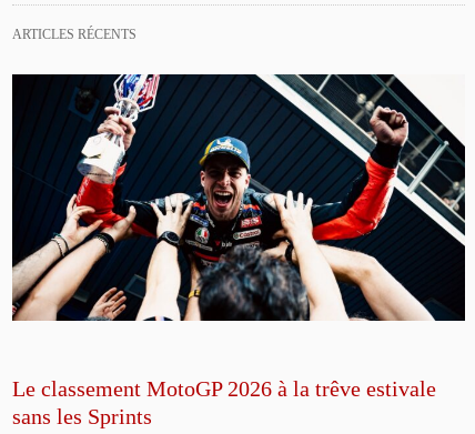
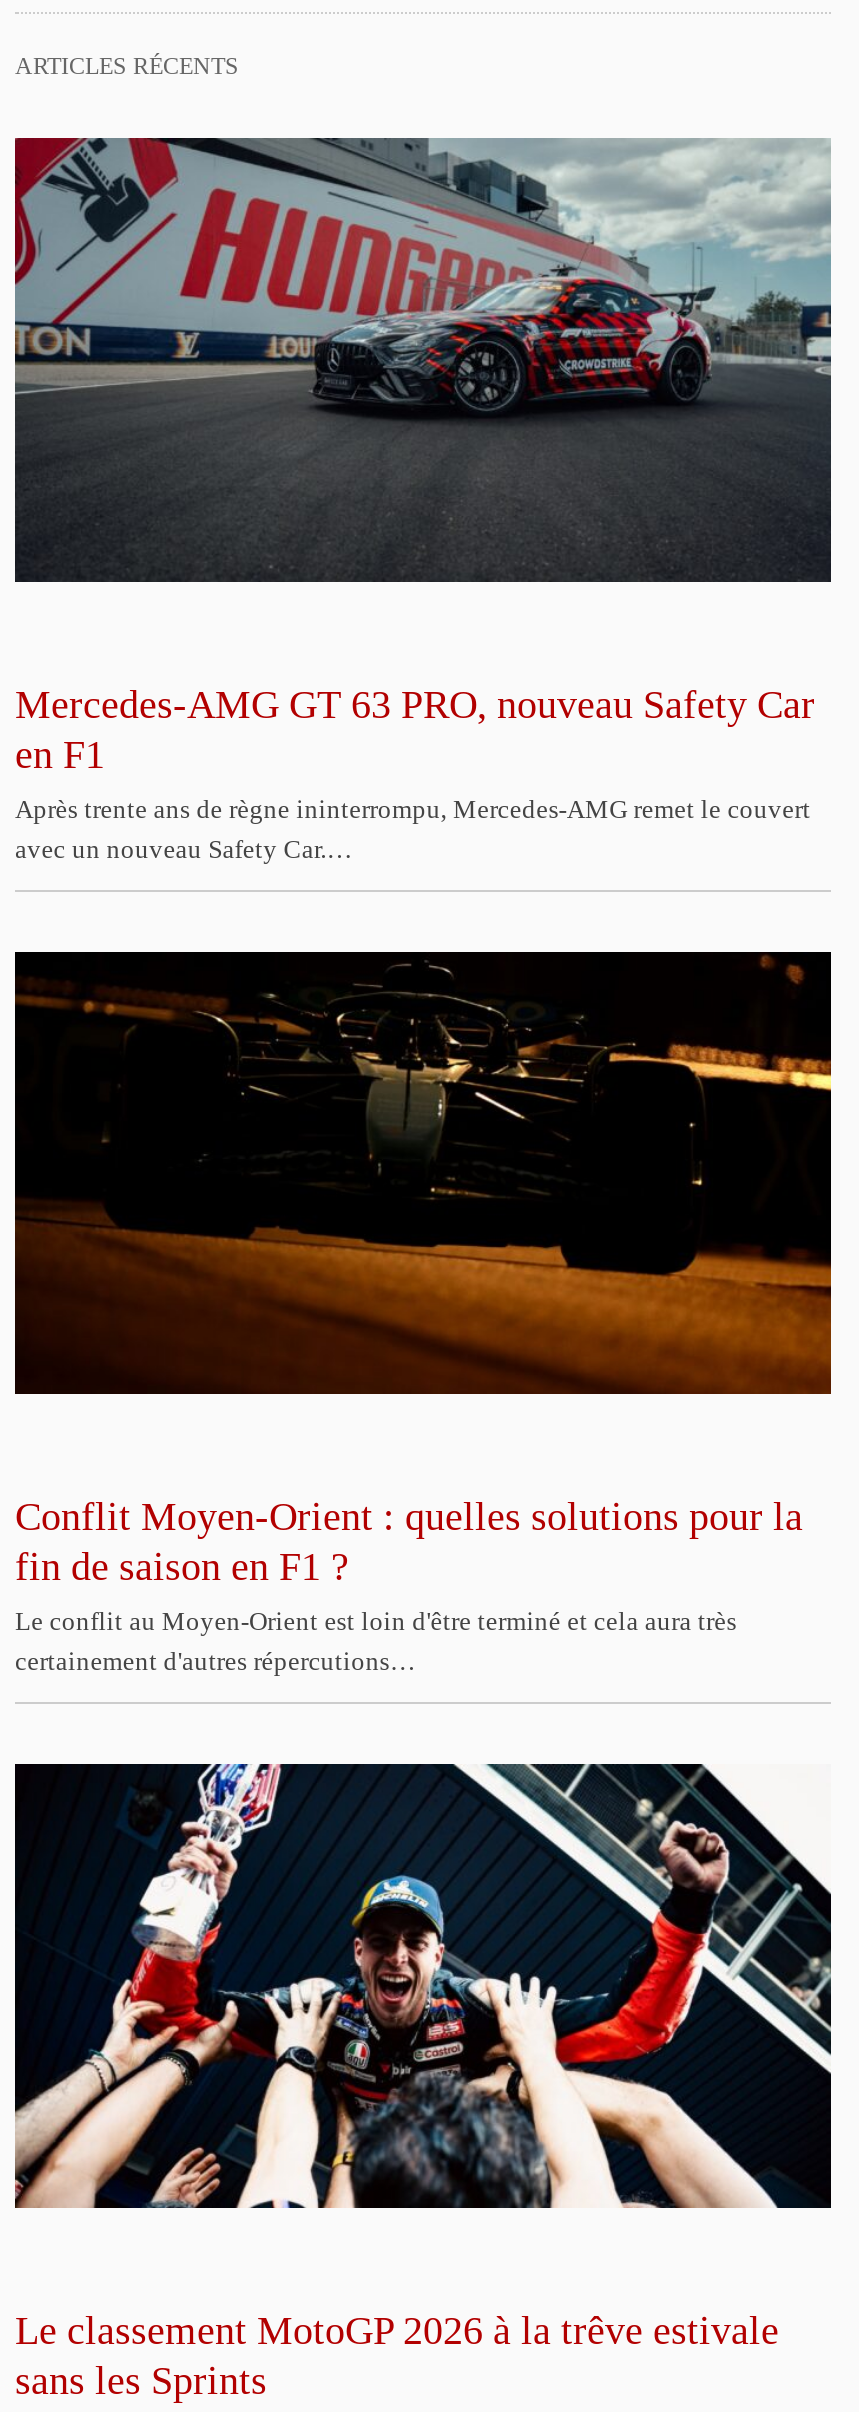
none -> [13,136,833,584] [image]
none -> [13,950,833,1396] [image]
none -> [15,681,815,863] Mercedes-AMG GT 63 PRO, nouveau Safety Car | en F1 | Après trente ans de règne ininterrompu, Mercedes-AMG remet le couvert | avec un nouveau Safety Car.…
none -> [15,1495,803,1677] Conflit Moyen-Orient : quelles solutions pour la | fin de saison en F1 ? | Le conflit au Moyen-Orient est loin d'être terminé et cela aura très | certainement d'autres répercutions…

